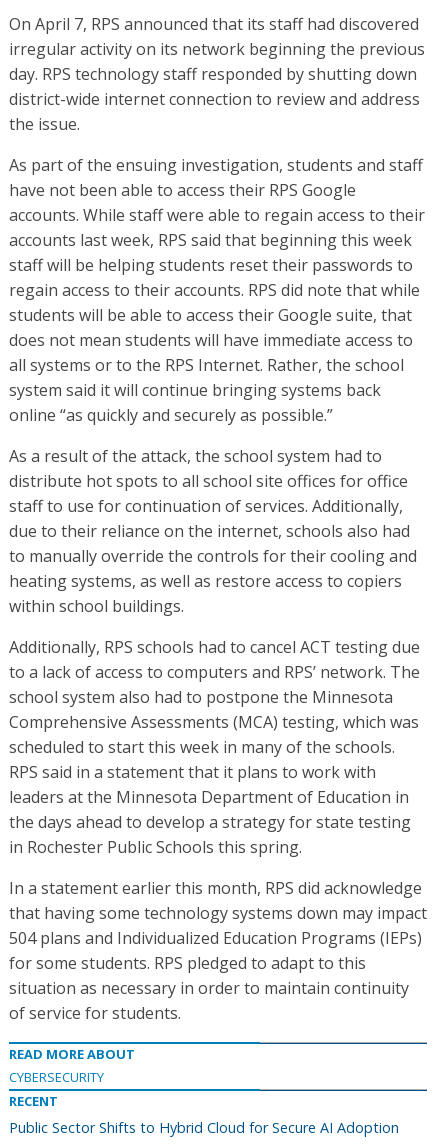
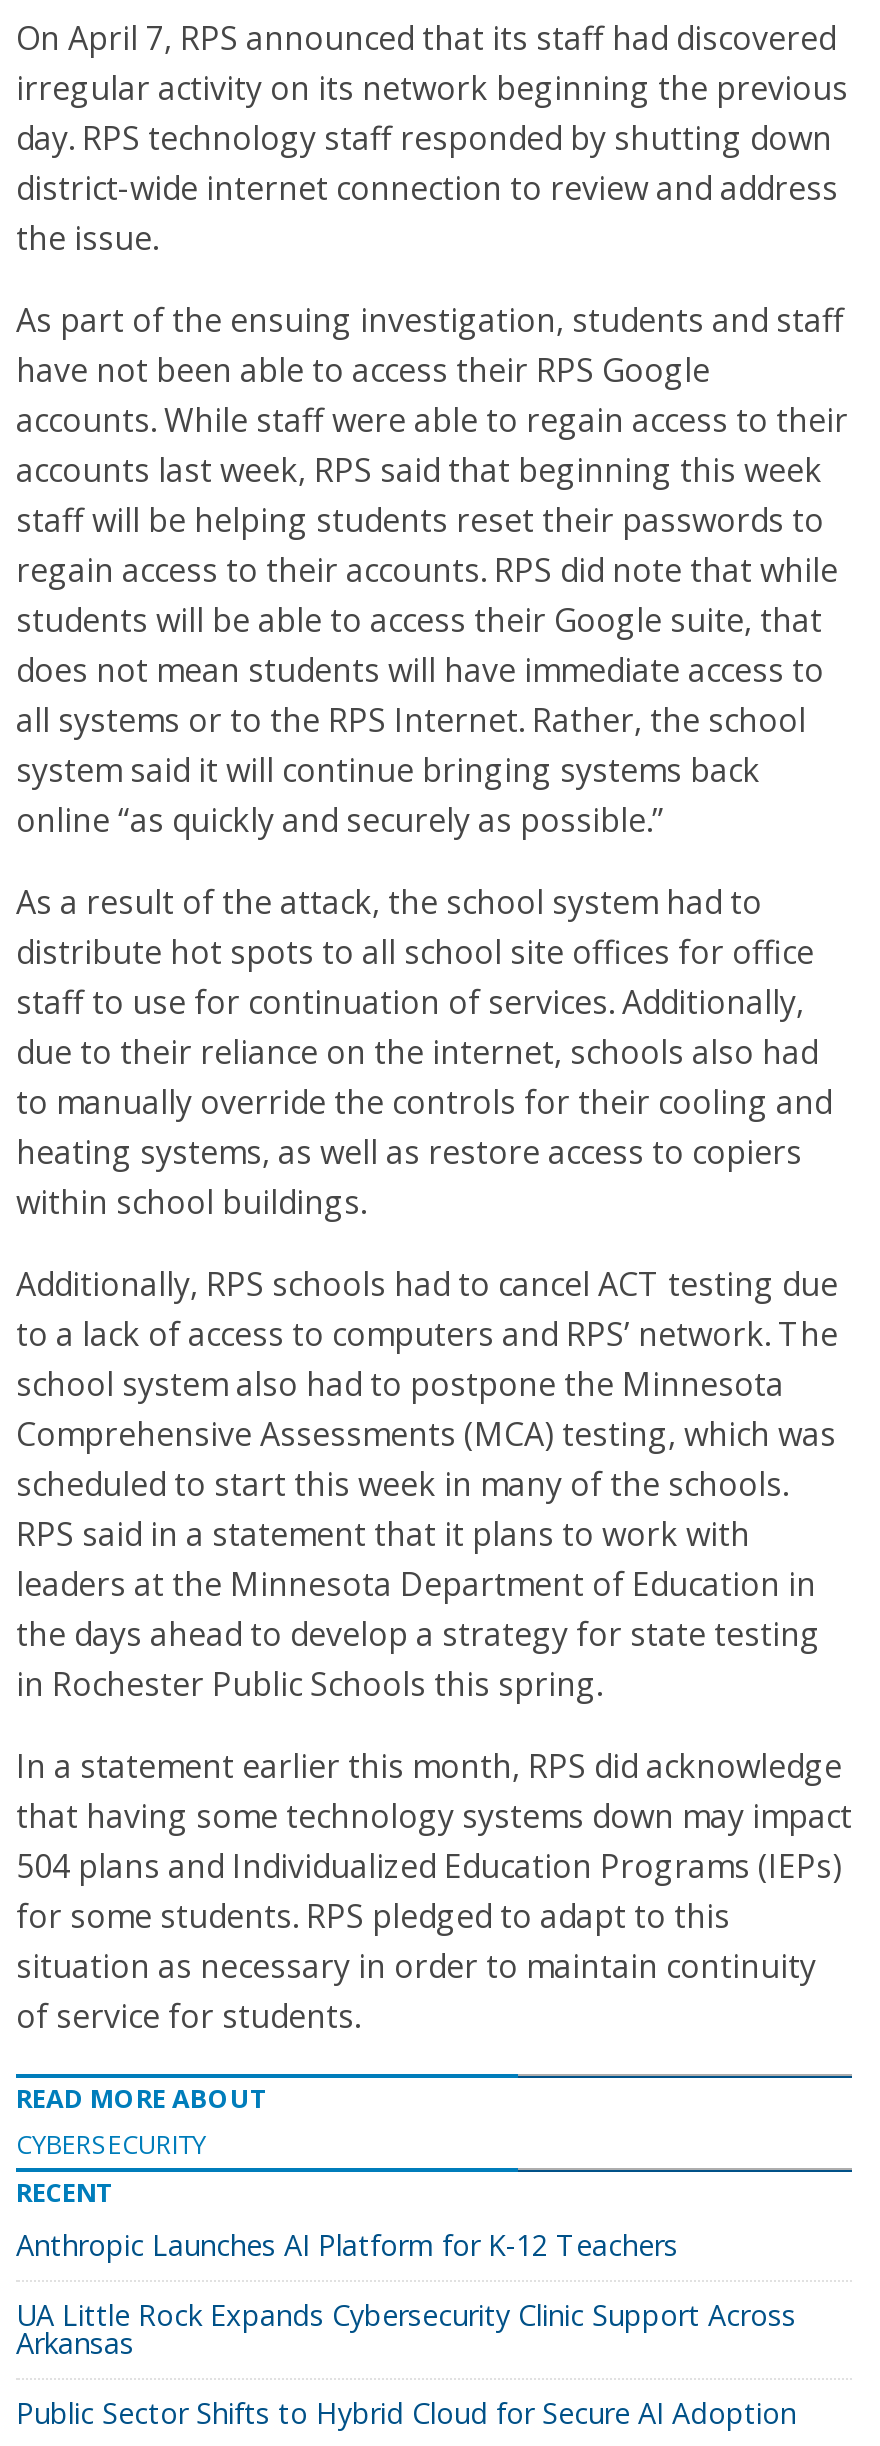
none -> [16,2226,796,2362] Anthropic Launches AI Platform for K-12 Teachers | UA Little Rock Expands Cybersecurity Clinic Support Across | Arkansas

